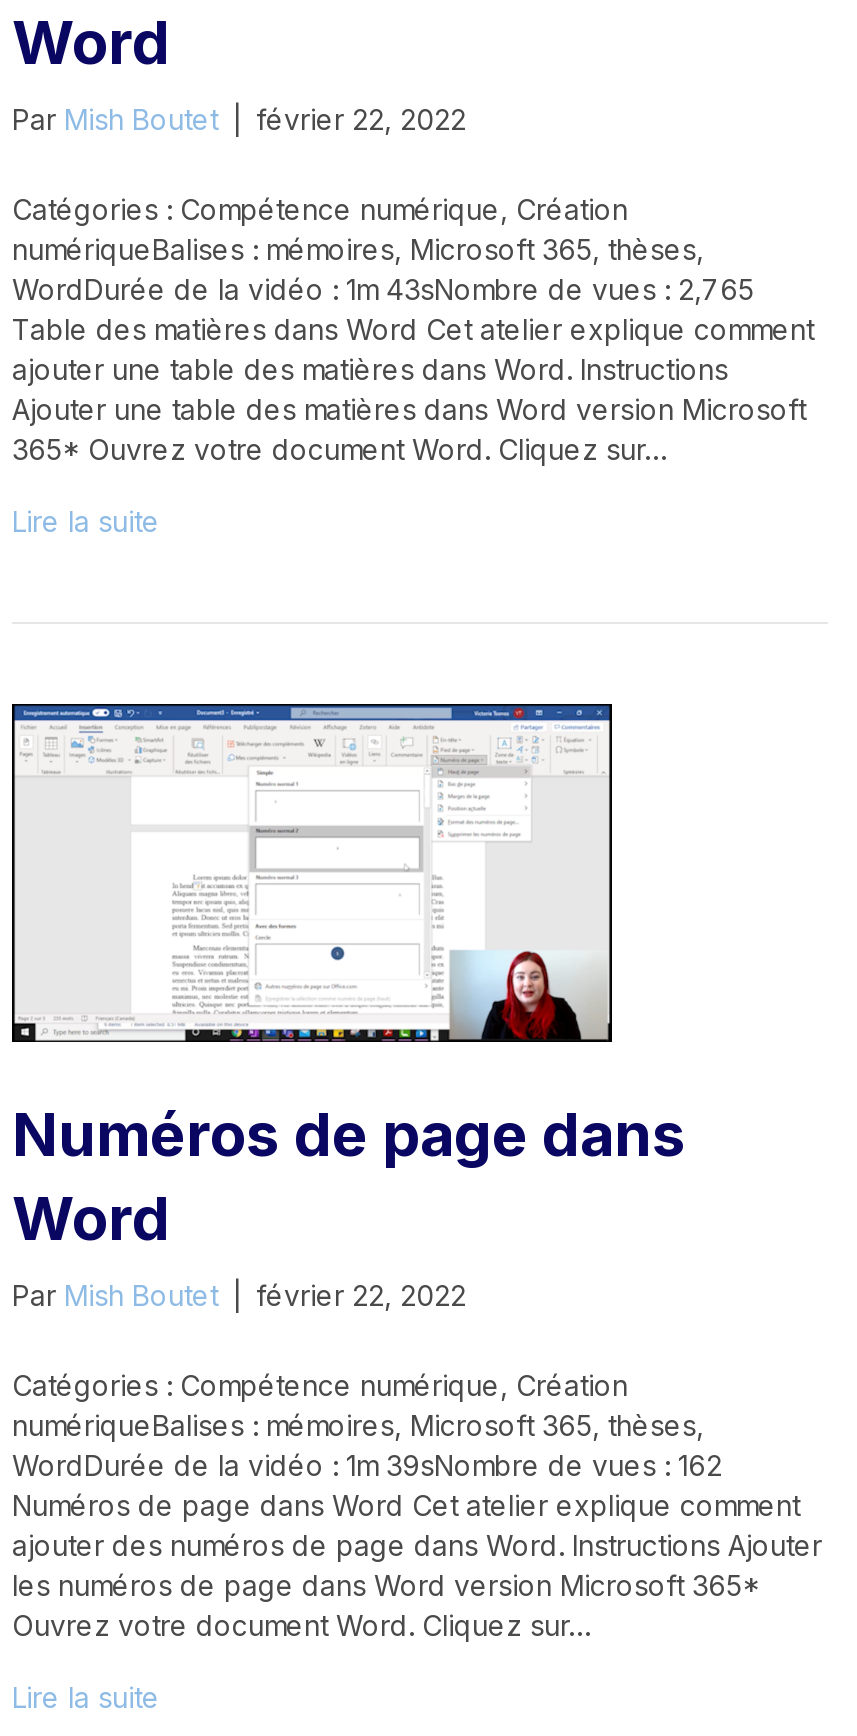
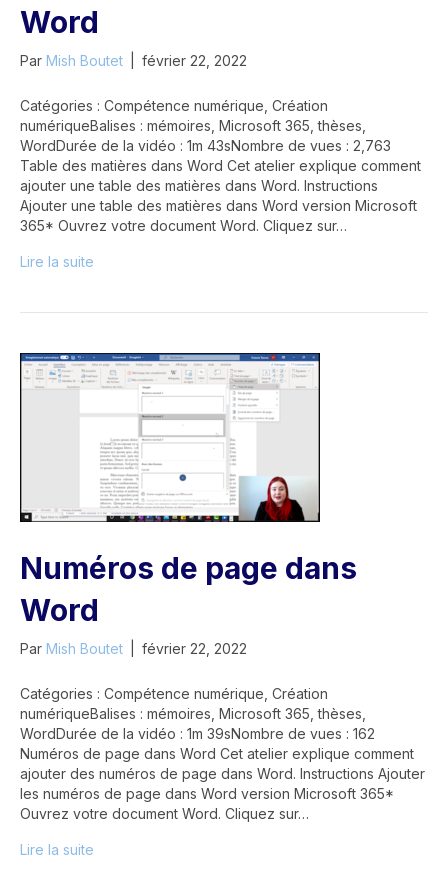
[12,273,754,307] WordDurée de la vidéo : 1m 43sNombre de vues : 2,765 -> [20,136,391,153] WordDurée de la vidéo : 1m 43sNombre de vues : 2,763

